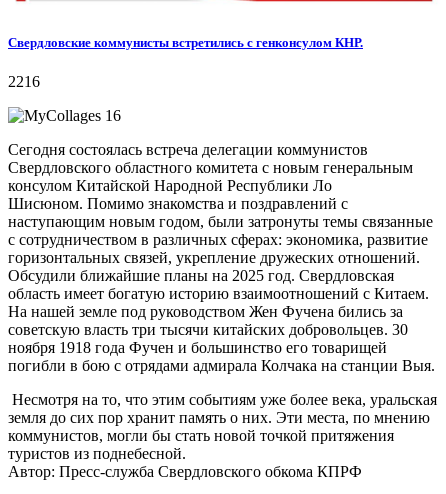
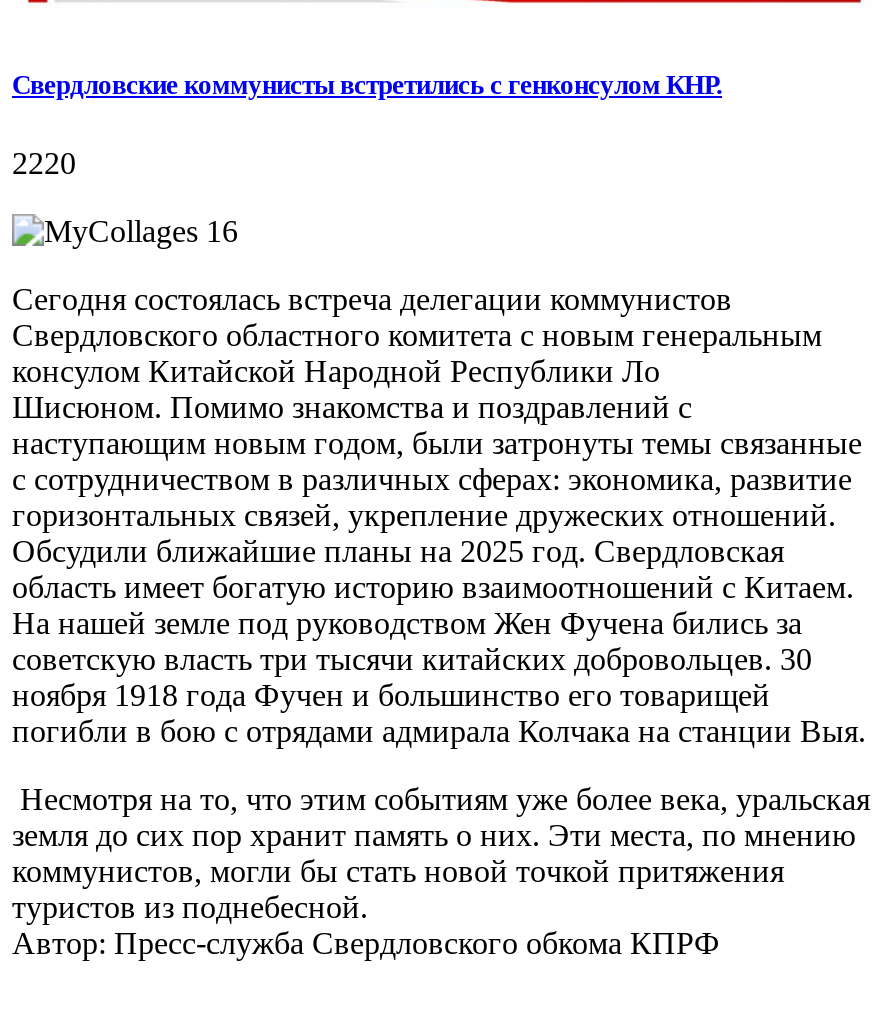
[8,73,40,90] 2216 -> [12,146,76,180] 2220

